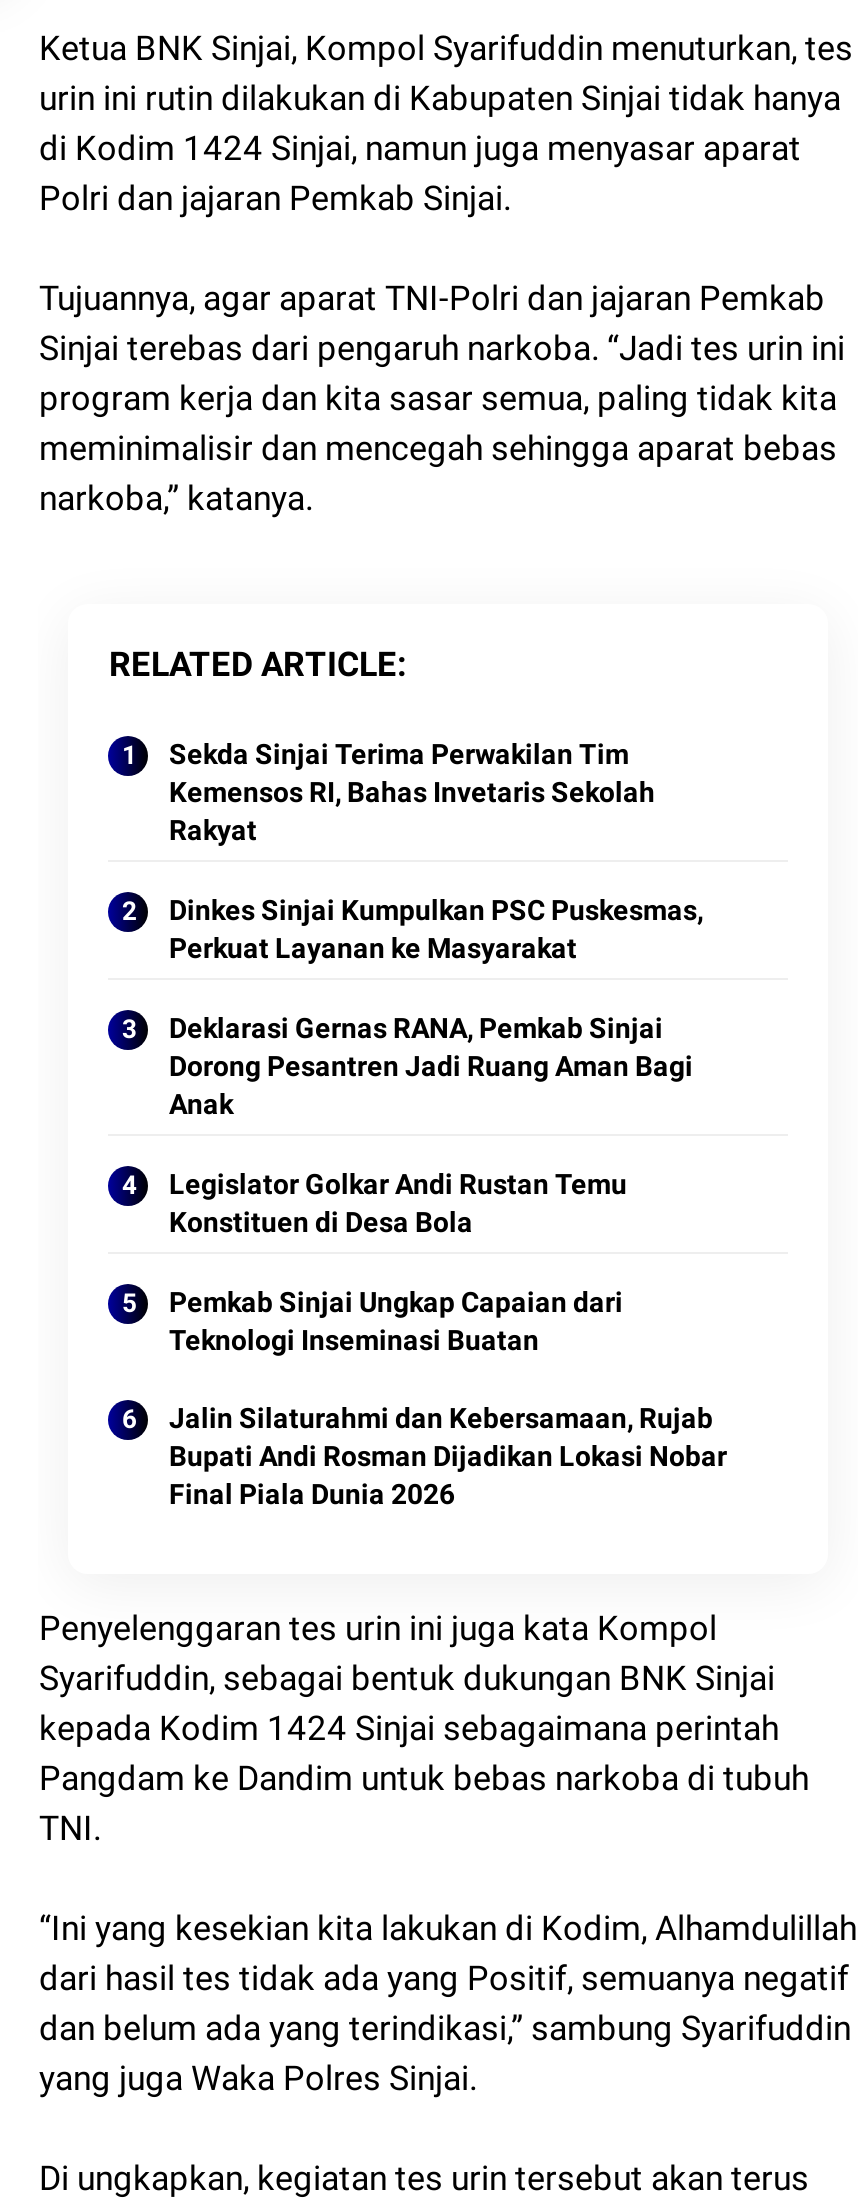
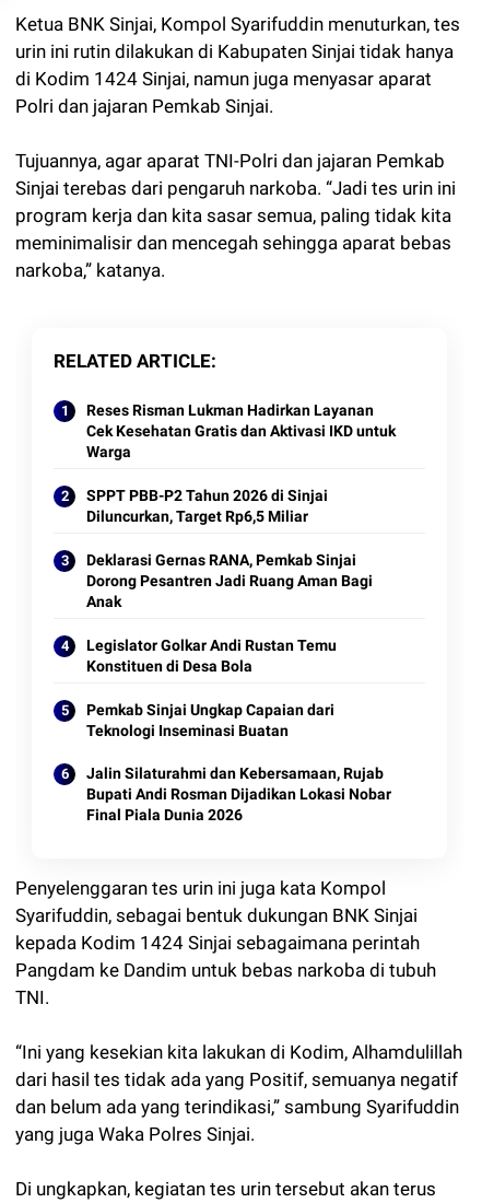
[169,737,655,845] Sekda Sinjai Terima Perwakilan Tim | Kemensos RI, Bahas Invetaris Sekolah | Rakyat -> [87,401,396,460] Reses Risman Lukman Hadirkan Layanan | Cek Kesehatan Gratis dan Aktivasi IKD untuk | Warga
[169,893,703,963] Dinkes Sinjai Kumpulkan PSC Puskesmas, | Perkuat Layanan ke Masyarakat -> [87,486,328,525] SPPT PBB-P2 Tahun 2026 di Sinjai | Diluncurkan, Target Rp6,5 Miliar

